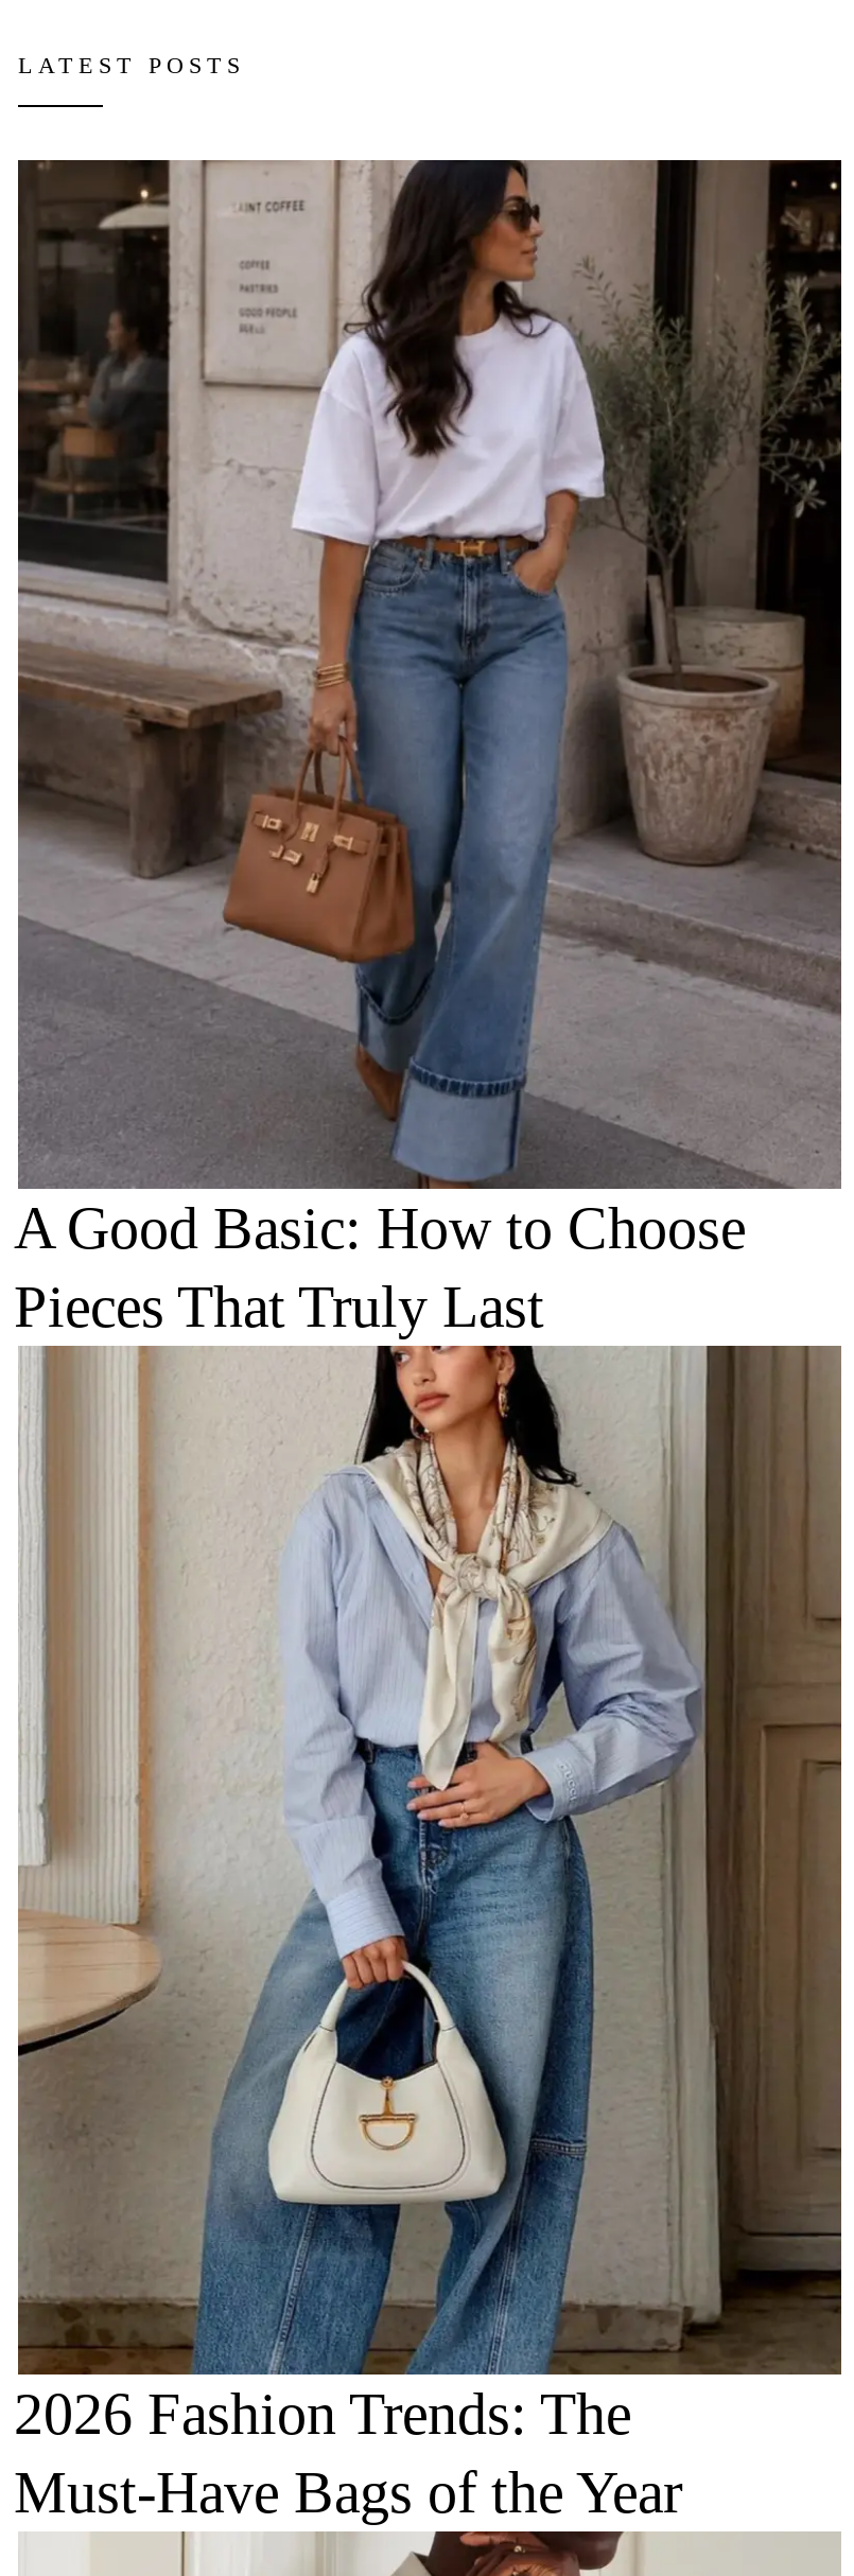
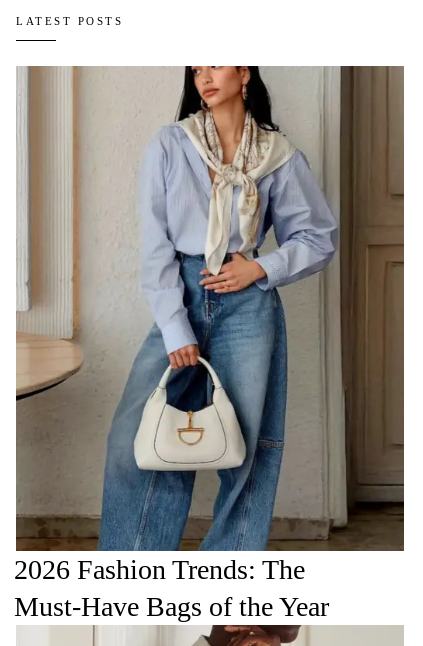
[14,158,843,1339] [image] | A Good Basic: How to Choose | Pieces That Truly Last -> none

